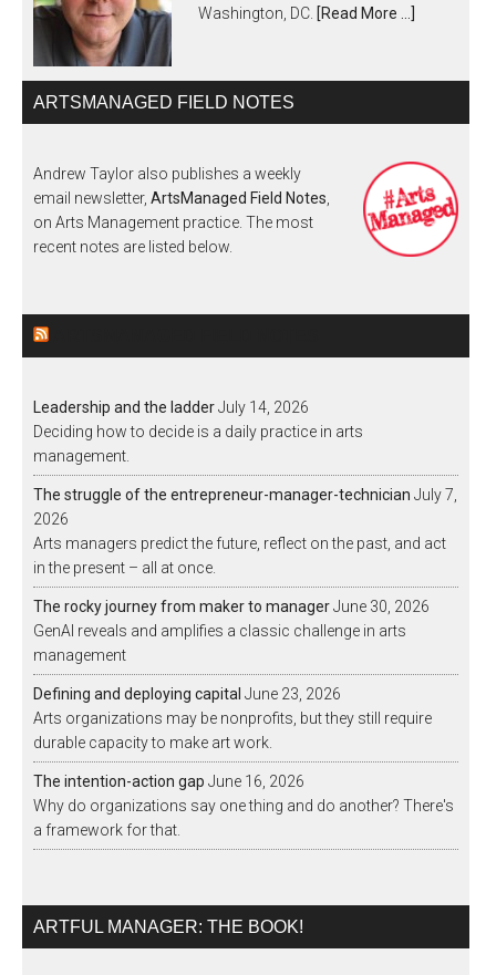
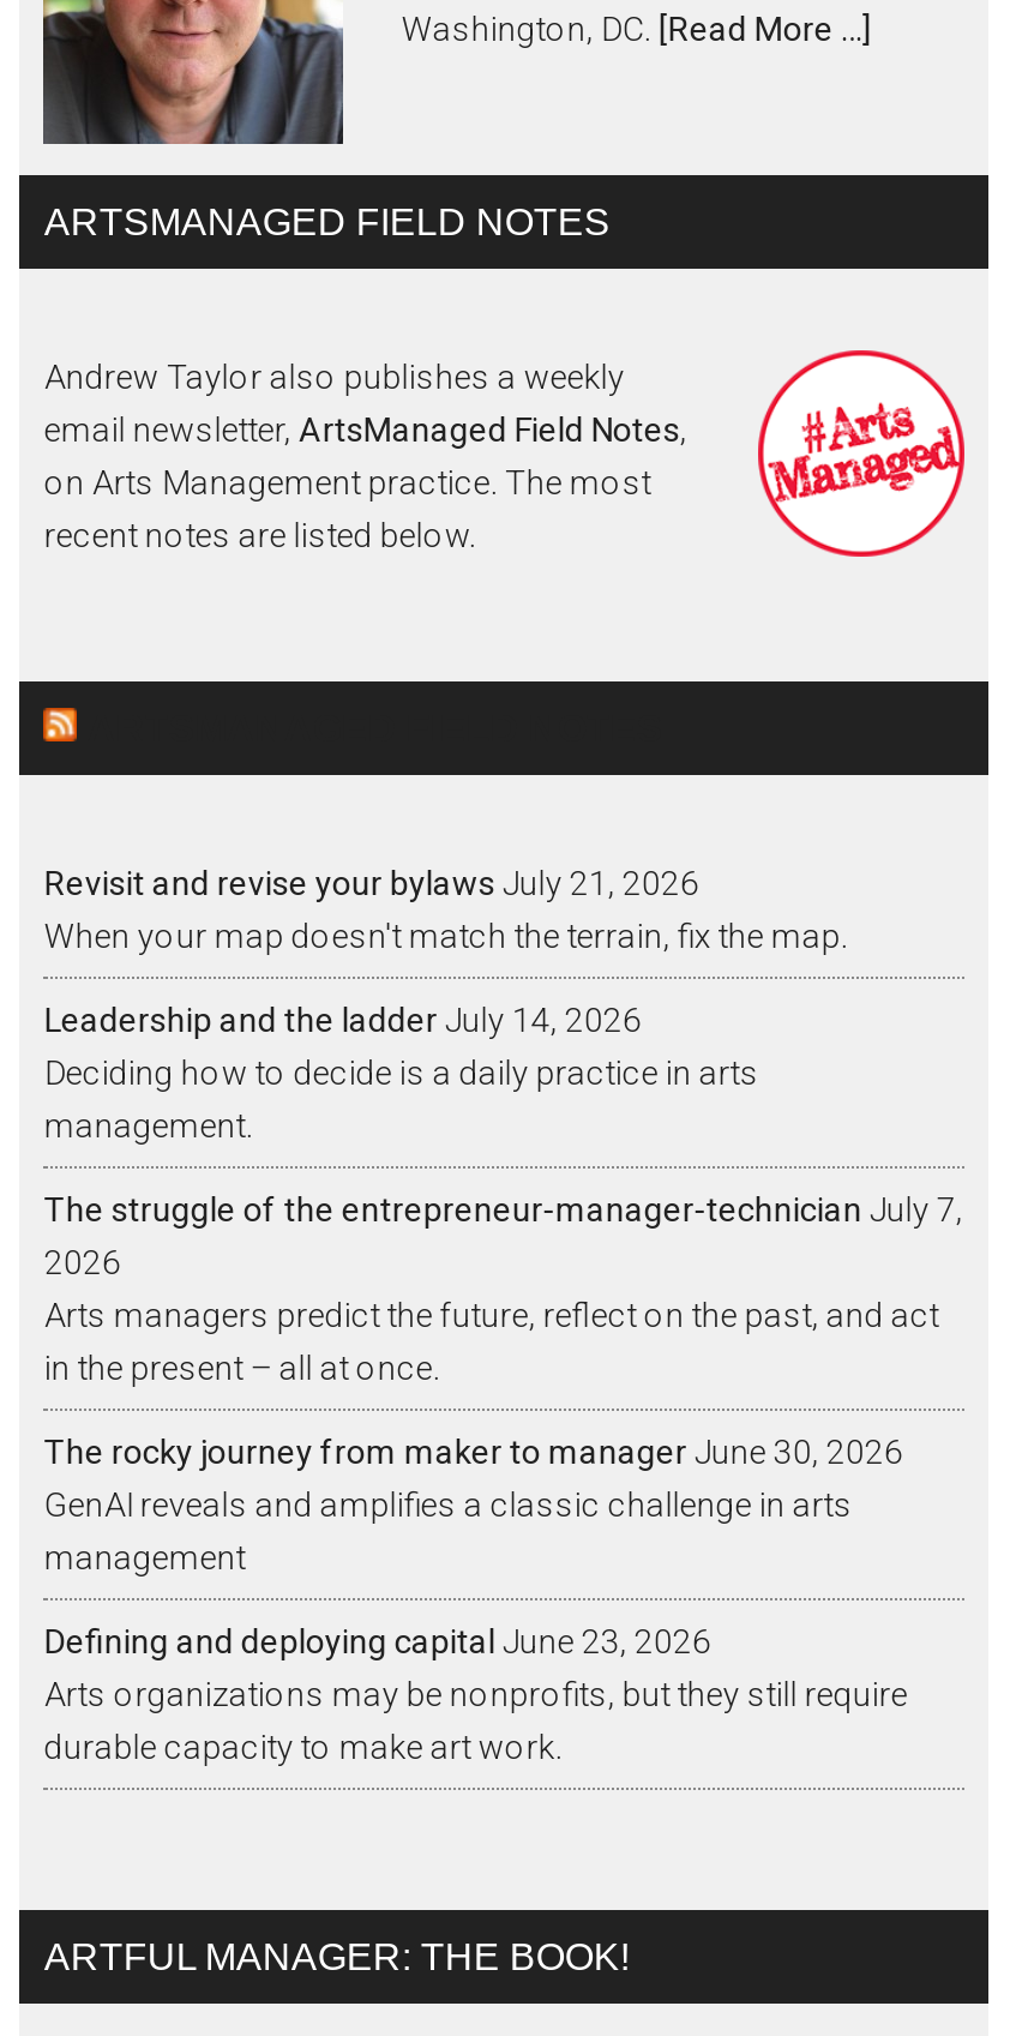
none -> [44,864,848,955] Revisit and revise your bylaws July 21, 2026 | When your map doesn't match the terrain, fix the map.
moved [34,398,458,751] -> [44,1001,963,1766]: Leadership and the ladder July 14, 2026 | Deciding how to decide is a daily practice in arts | management. | ... | Arts organizations may be nonprofits, but they still require | durable capacity to make art work.
[34,772,454,839] The intention-action gap June 16, 2026 | Why do organizations say one thing and do another? There's | a framework for that. -> none

